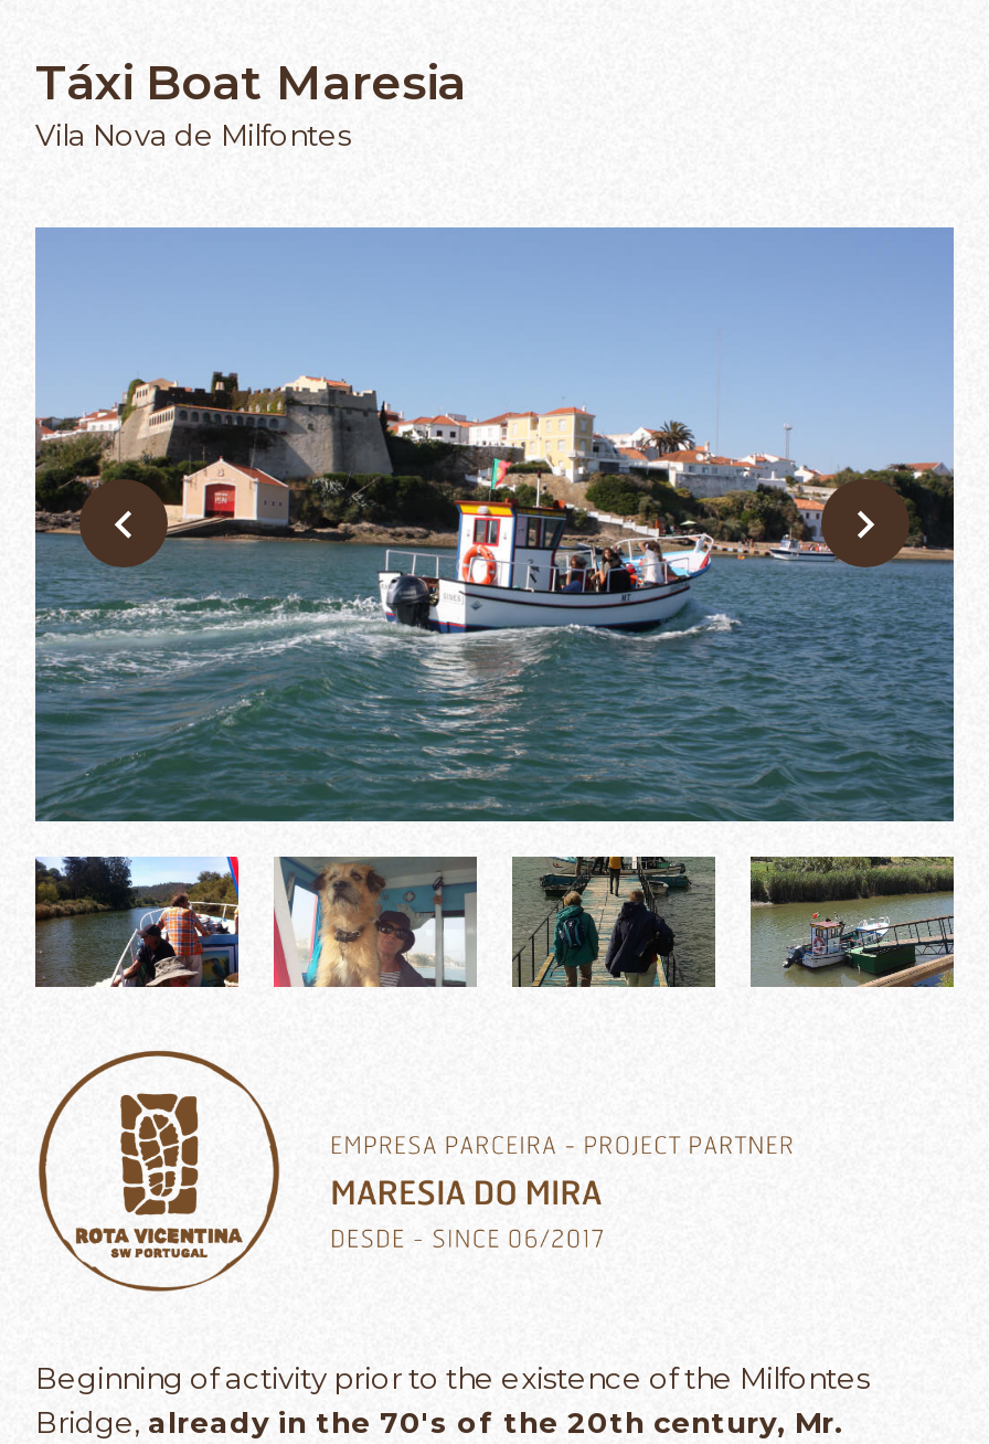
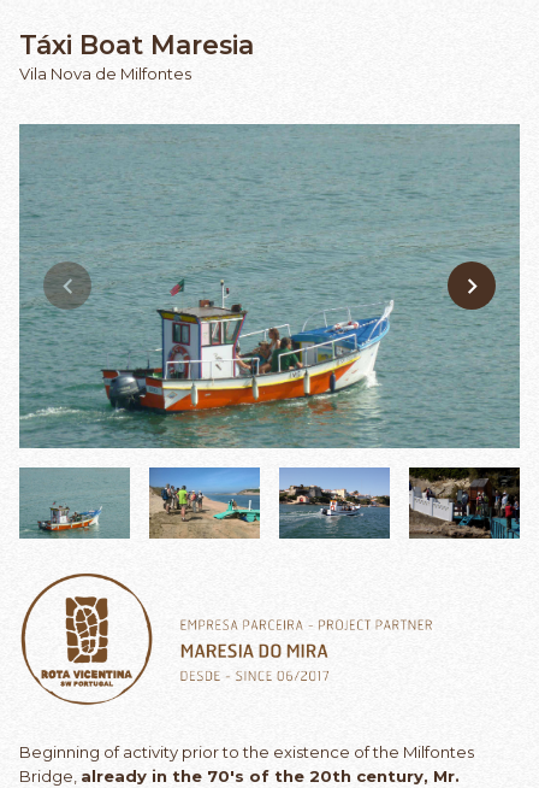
[33,227,956,821] [image] -> [18,124,520,448] [image]
[33,854,241,989] [image] -> [18,466,131,540] [image]
[272,854,479,989] [image] -> [148,466,261,540] [image]
[510,854,717,989] [image] -> [279,466,391,540] [image]
[748,854,956,989] [image] -> [408,466,521,539] [image]

